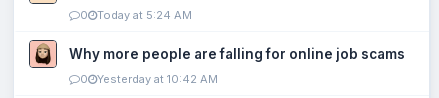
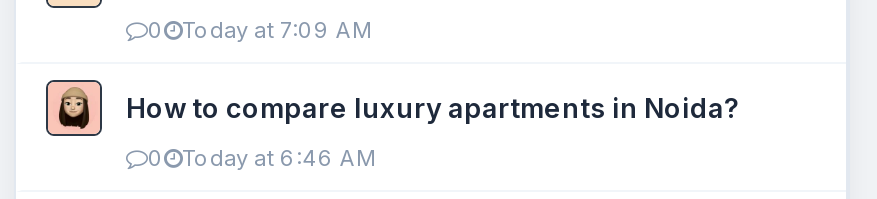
[80,8,192,22] 0 Today at 5:24 AM -> [148,16,372,44] 0 Today at 7:09 AM
[69,46,405,62] Why more people are falling for online job scams -> [126,92,738,124] How to compare luxury apartments in Noida?
[97,72,218,86] Yesterday at 10:42 AM -> [182,144,376,172] Today at 6:46 AM

